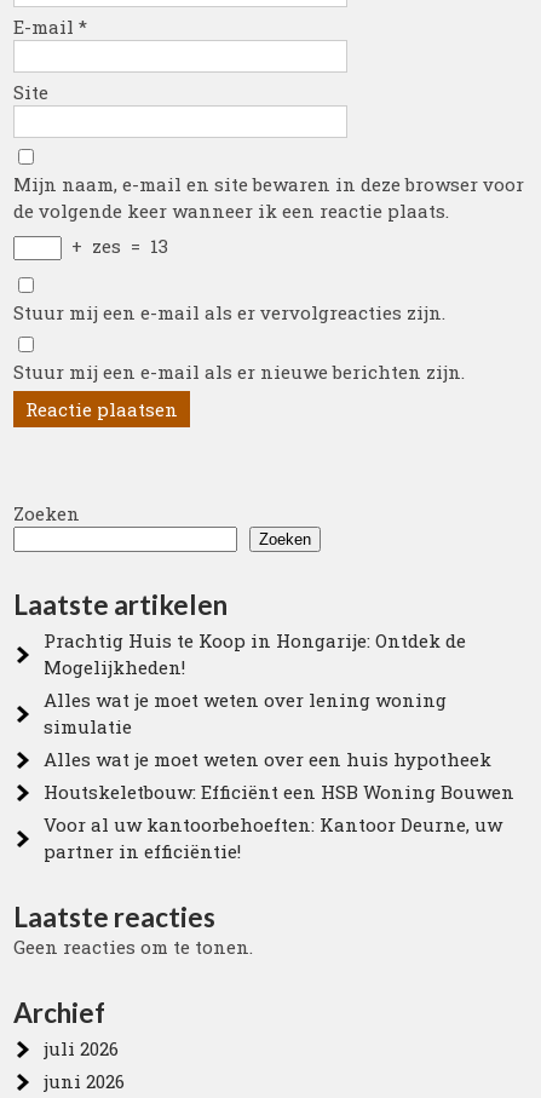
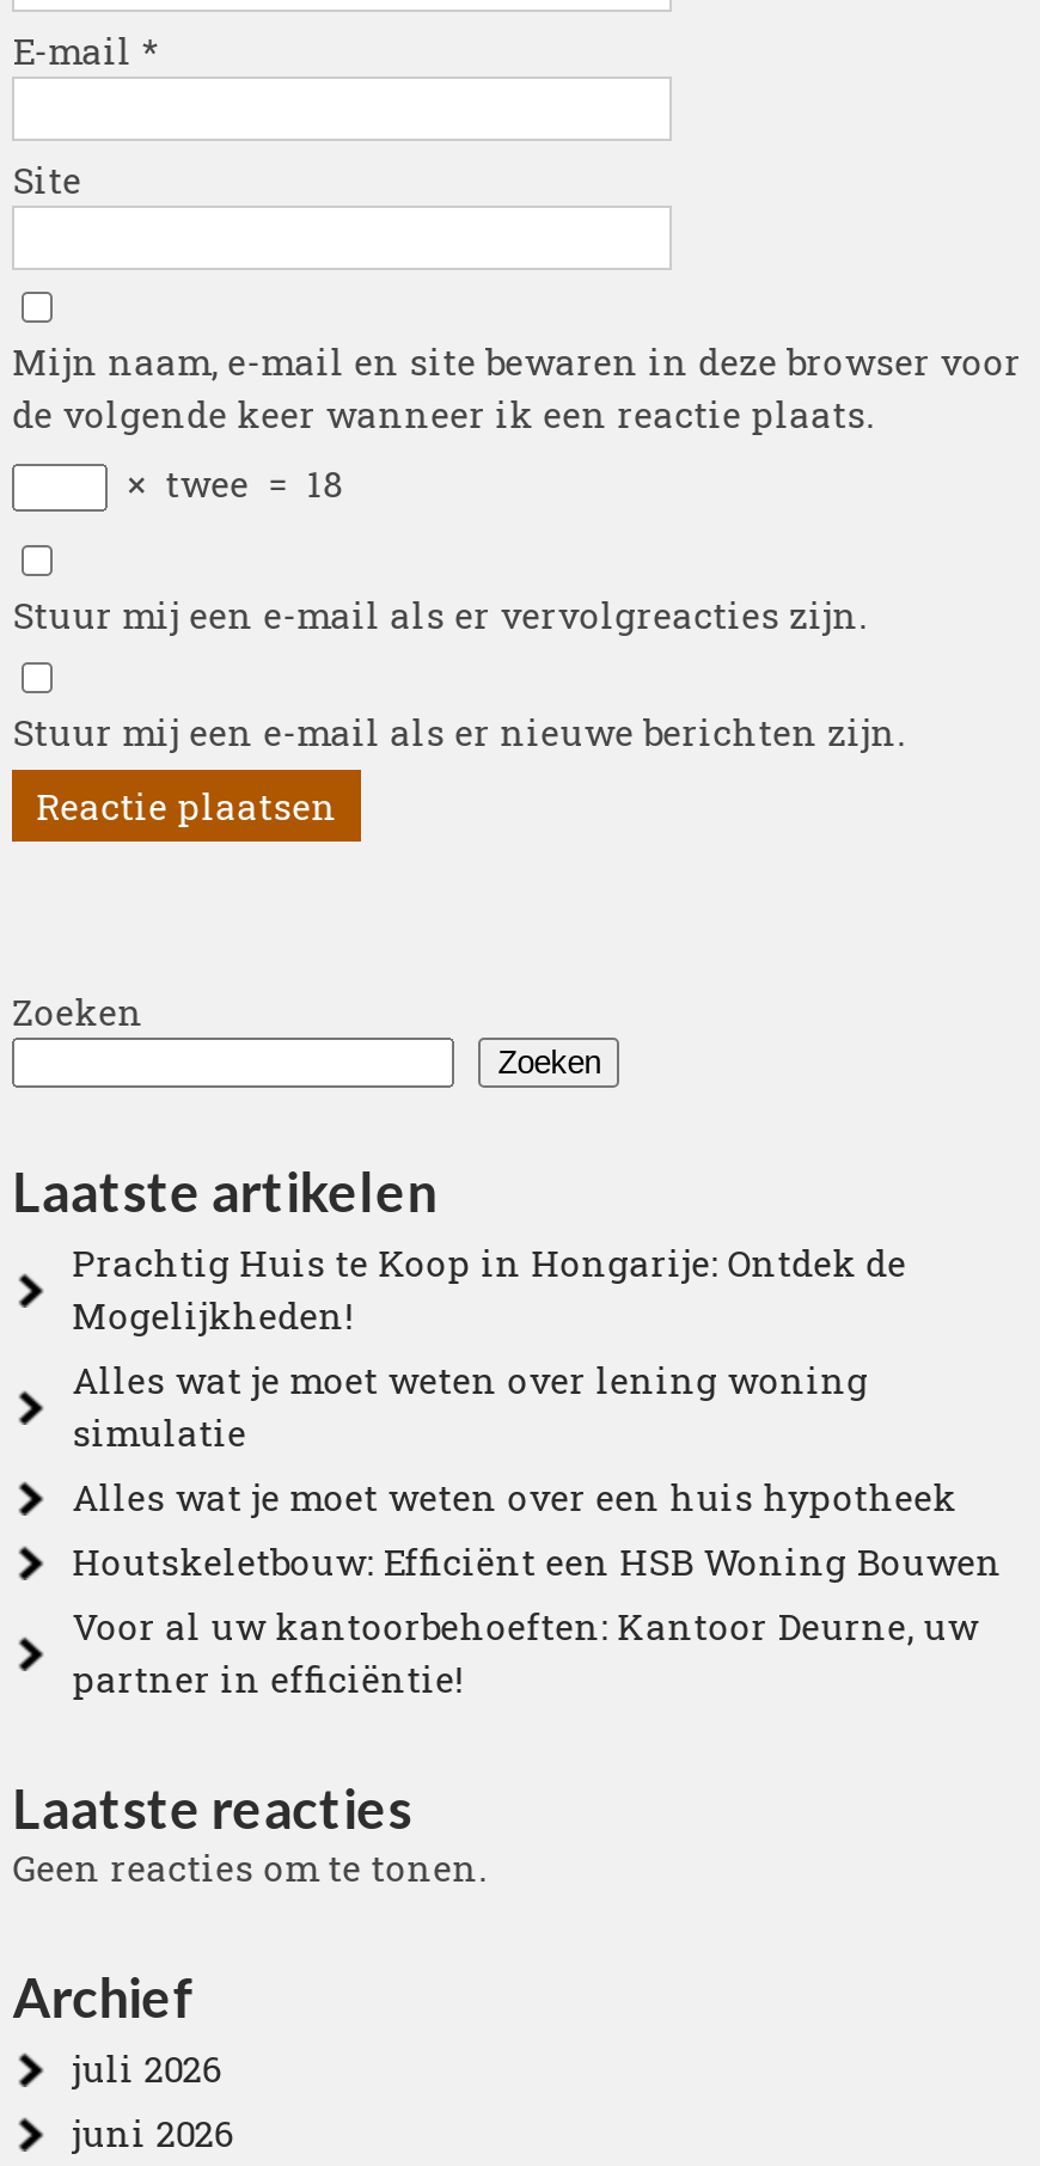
[67,234,168,258] + zes = 13 -> [118,459,345,507] × twee = 18

